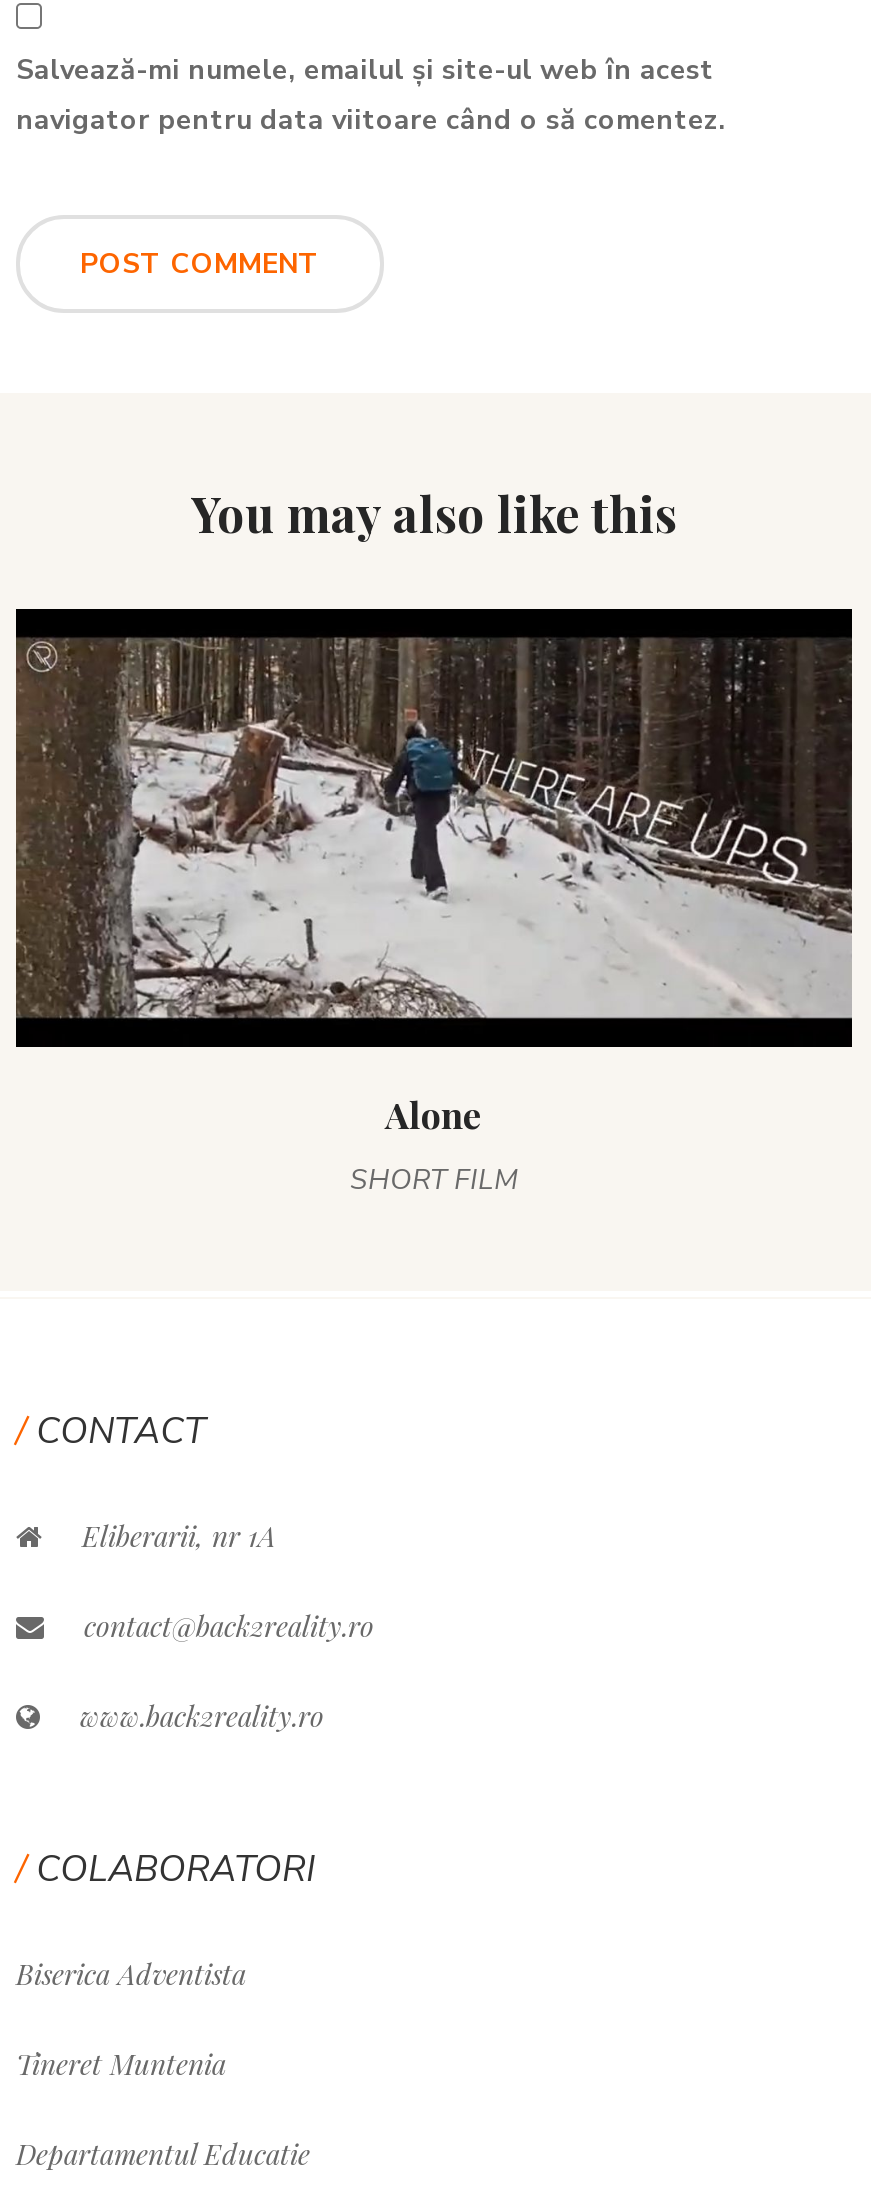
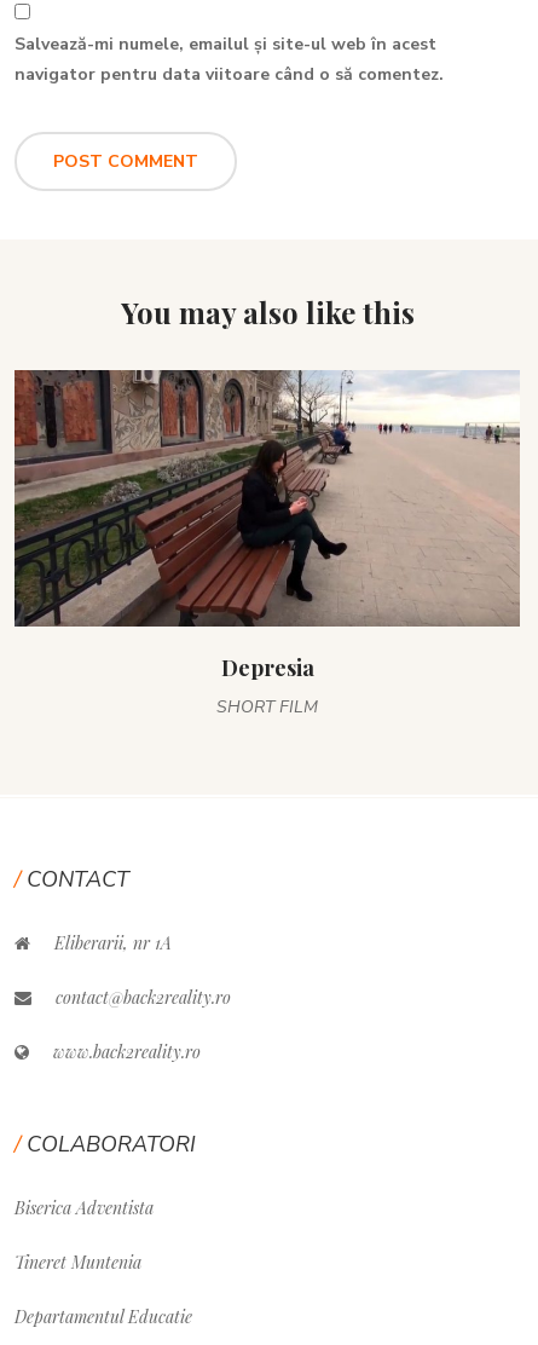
[14,607,854,1138] [image] | Alone -> [13,369,520,682] [image] | Depresia

